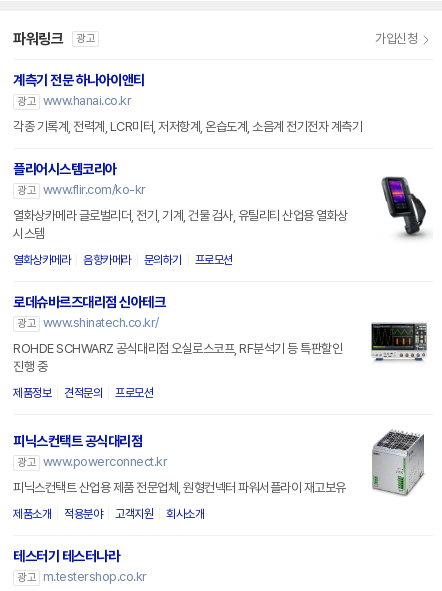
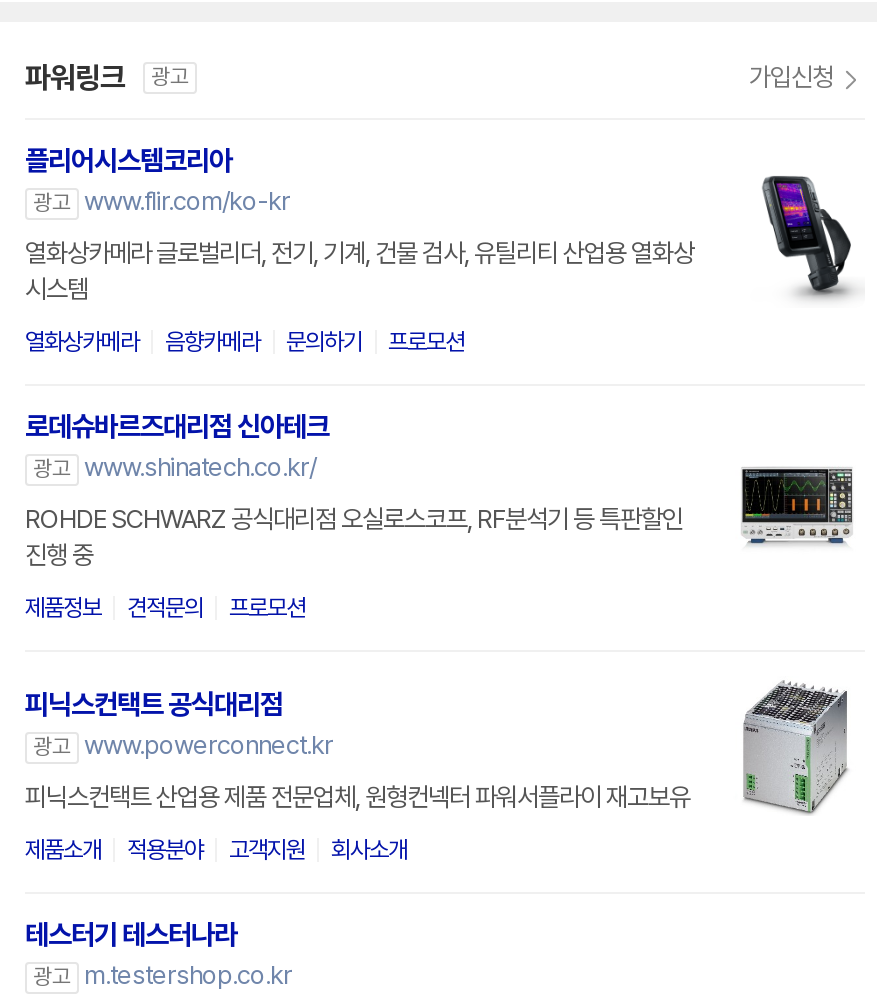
[13,72,362,134] 계측기 전문 하나아이앤티 | 광고 www.hanai.co.kr | 각종 기록계, 전력계, LCR미터, 저저항계, 온습도계, 소음계 전기전자 계측기 -> none

